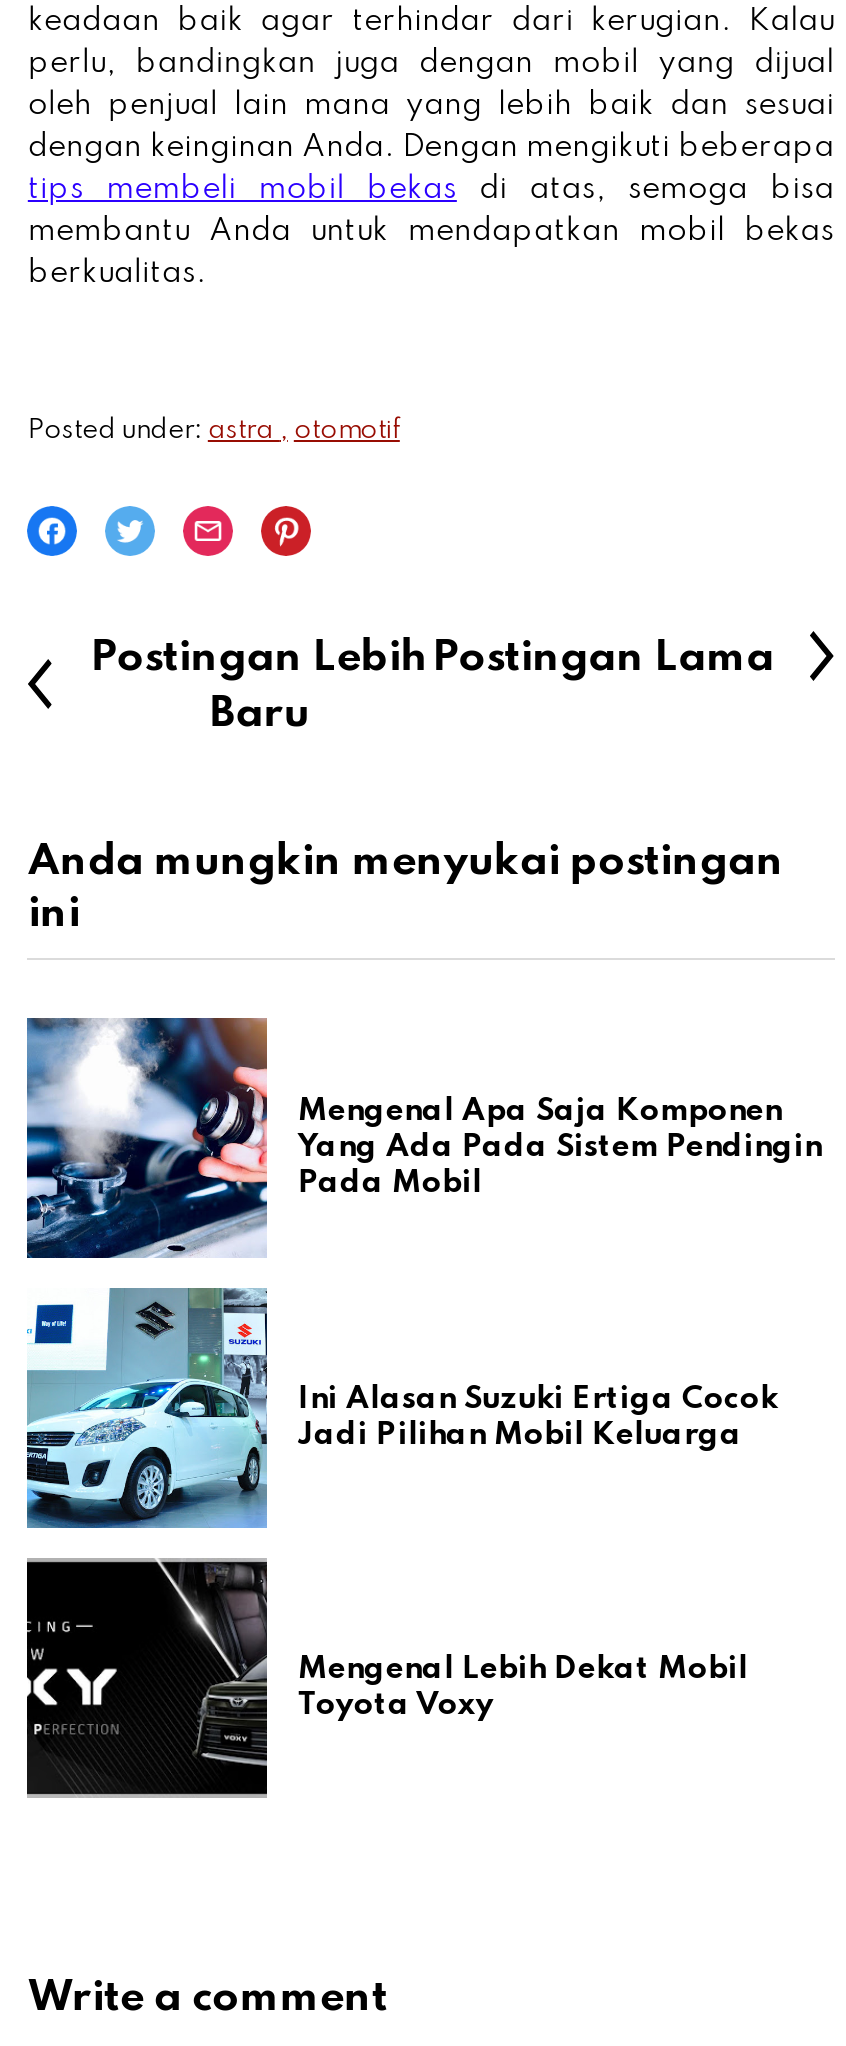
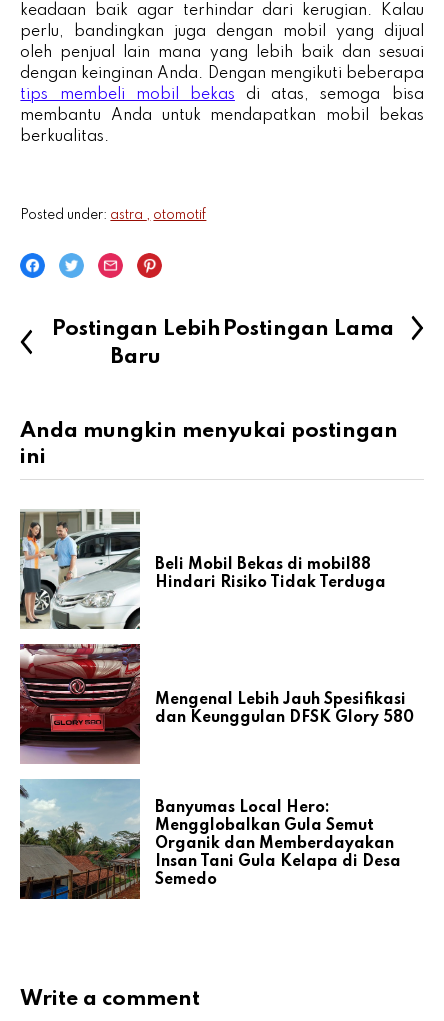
[25,1016,822,1260] [image] | Mengenal Apa Saja Komponen | Yang Ada Pada Sistem Pendingin | Pada Mobil -> [19,509,386,630] [image] | Beli Mobil Bekas di mobil88 | Hindari Risiko Tidak Terduga
[25,1288,778,1530] [image] | Ini Alasan Suzuki Ertiga Cocok | Jadi Pilihan Mobil Keluarga -> [19,643,414,765] [image] | Mengenal Lebih Jauh Spesifikasi | dan Keunggulan DFSK Glory 580
[25,1558,748,1796] [image] | Mengenal Lebih Dekat Mobil | Toyota Voxy -> [19,779,401,899] [image] | Banyumas Local Hero: | Mengglobalkan Gula Semut | Organik dan Memberdayakan | Insan Tani Gula Kelapa di Desa | Semedo

